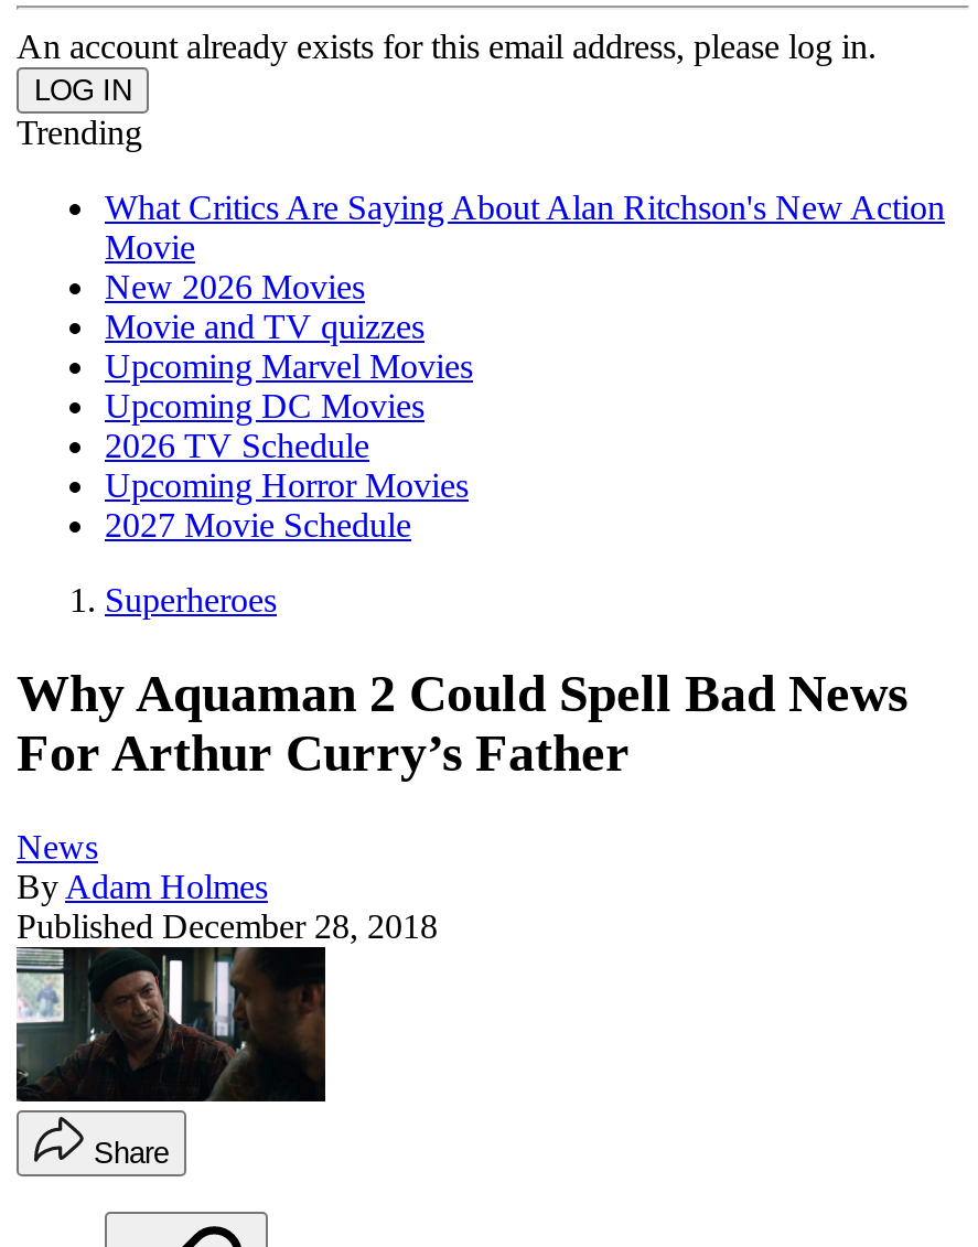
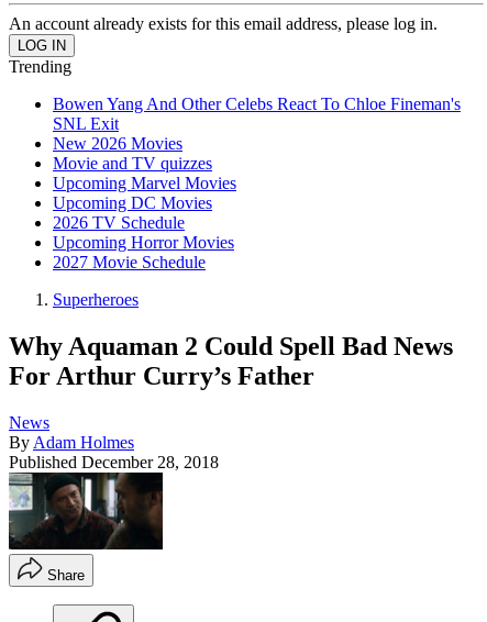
[105,189,945,266] What Critics Are Saying About Alan Ritchson's New Action | Movie -> [53,95,461,133] Bowen Yang And Other Celebs React To Chloe Fineman's | SNL Exit

